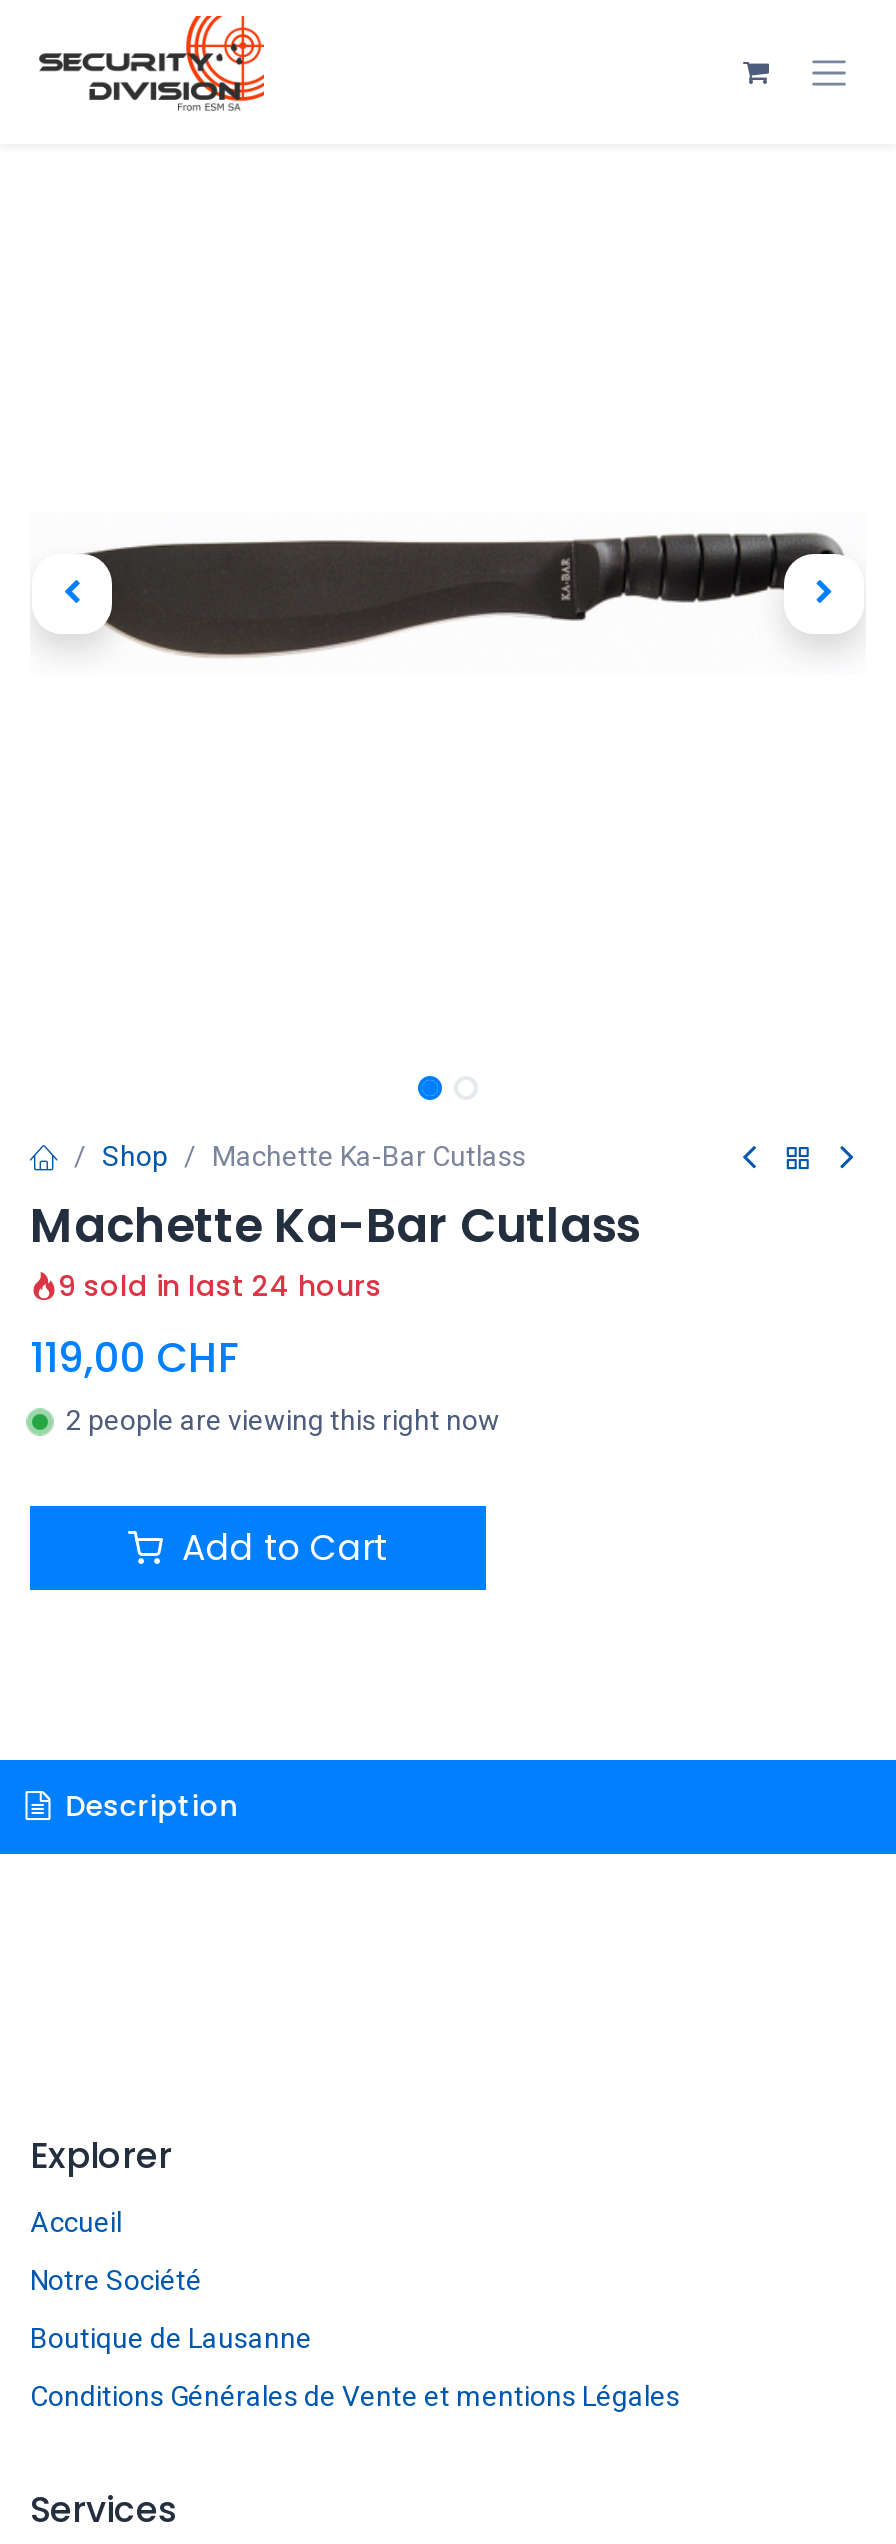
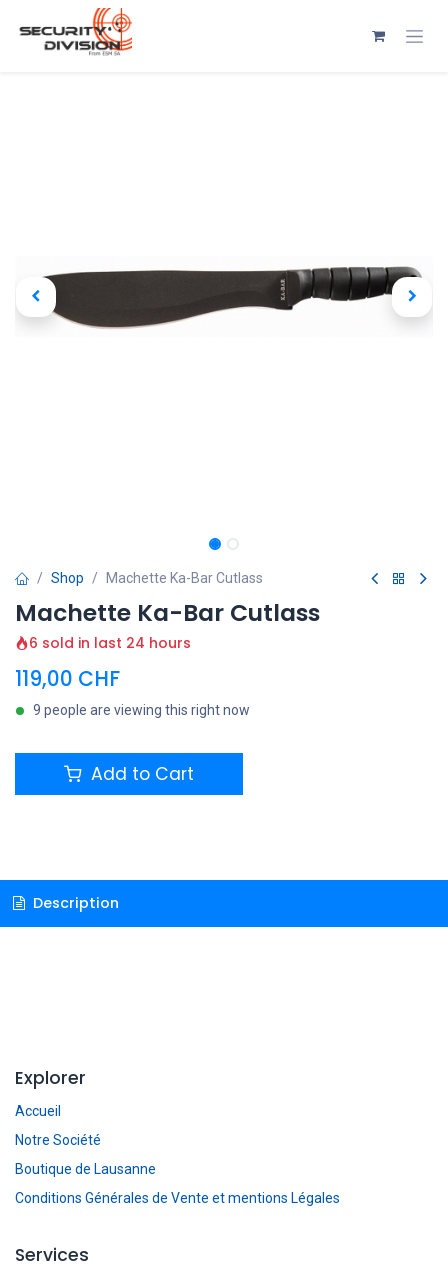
[58,1266,382,1306] 9 sold in last 24 hours -> [29,633,191,653] 6 sold in last 24 hours
[66,1404,500,1436] 2 people are viewing this right now -> [33,702,250,718] 9 people are viewing this right now

